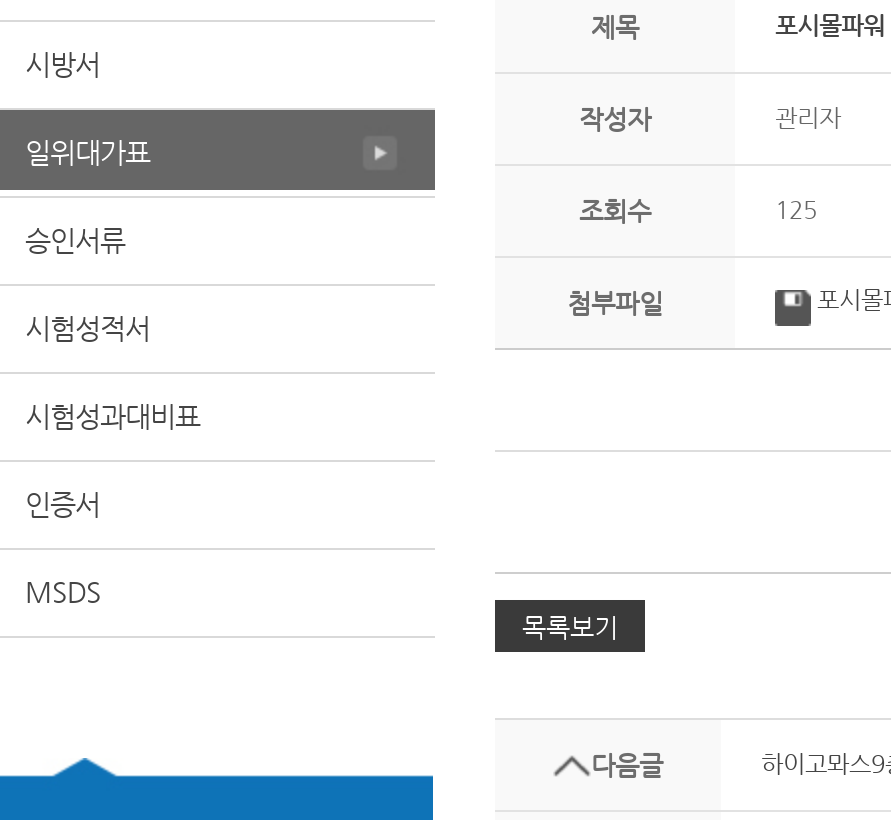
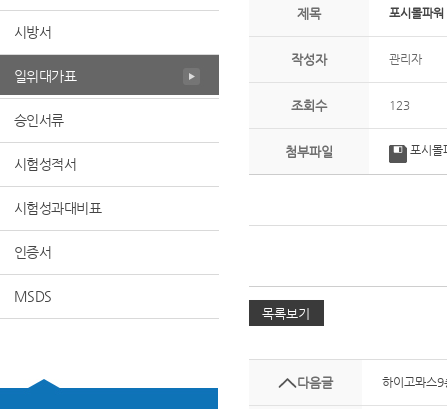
[775,196,817,224] 125 -> [389,98,410,112] 123

